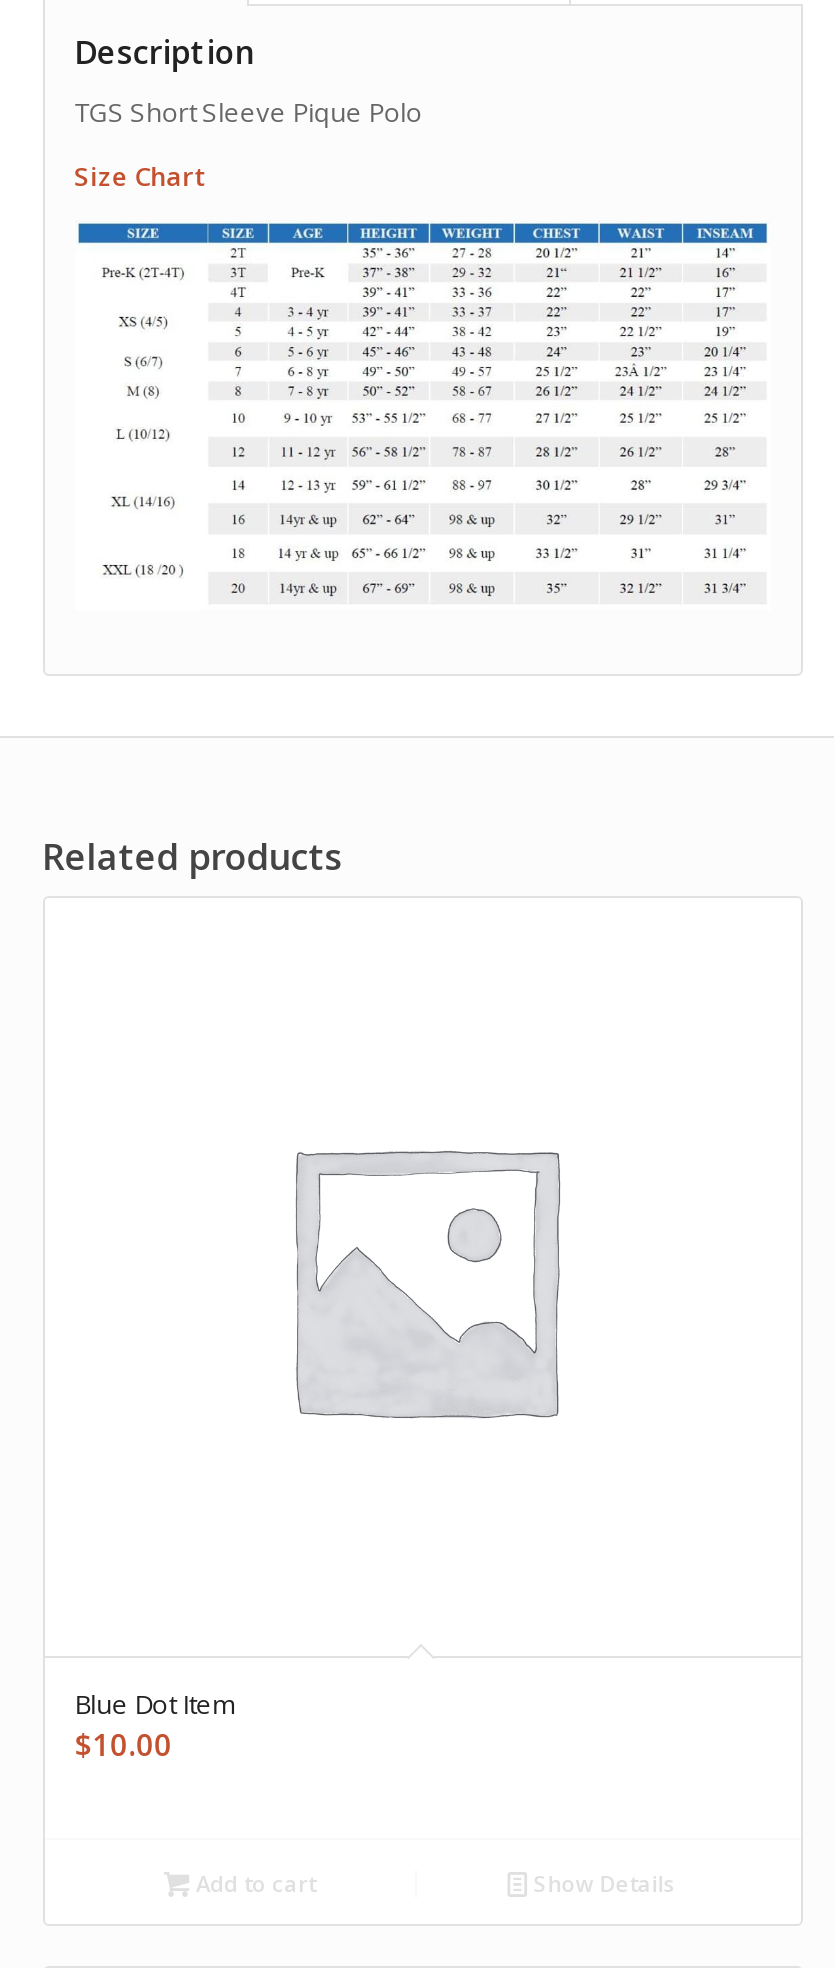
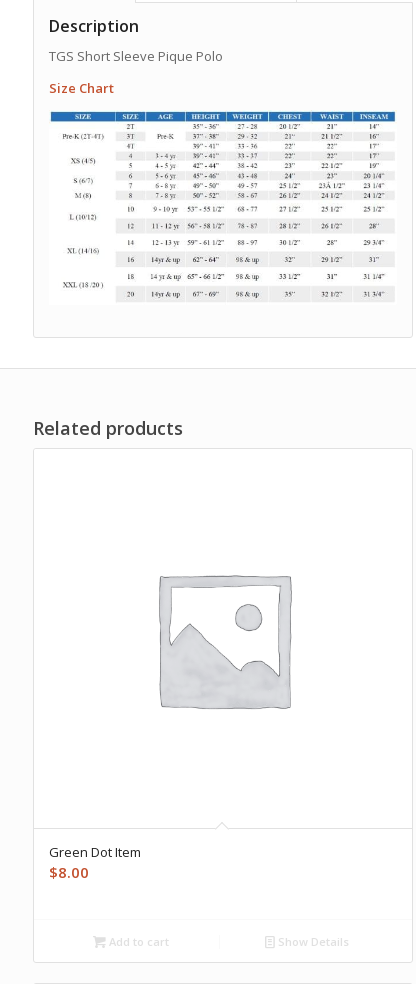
[74,1687,234,1723] Blue Dot Item -> [49,843,141,861] Green Dot Item
[74,1725,172,1765] $10.00 -> [49,862,89,882] $8.00

